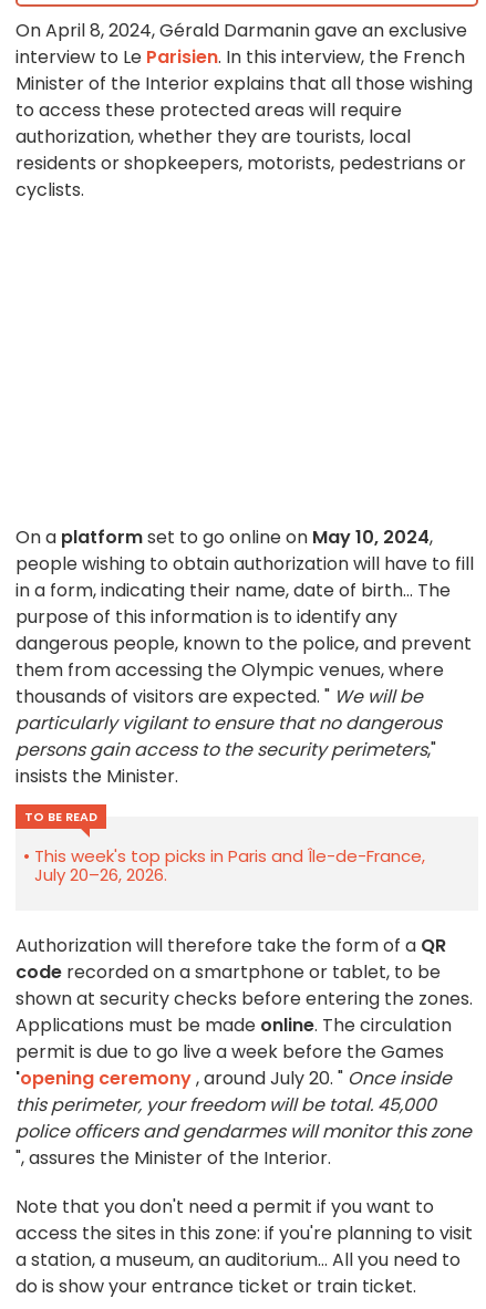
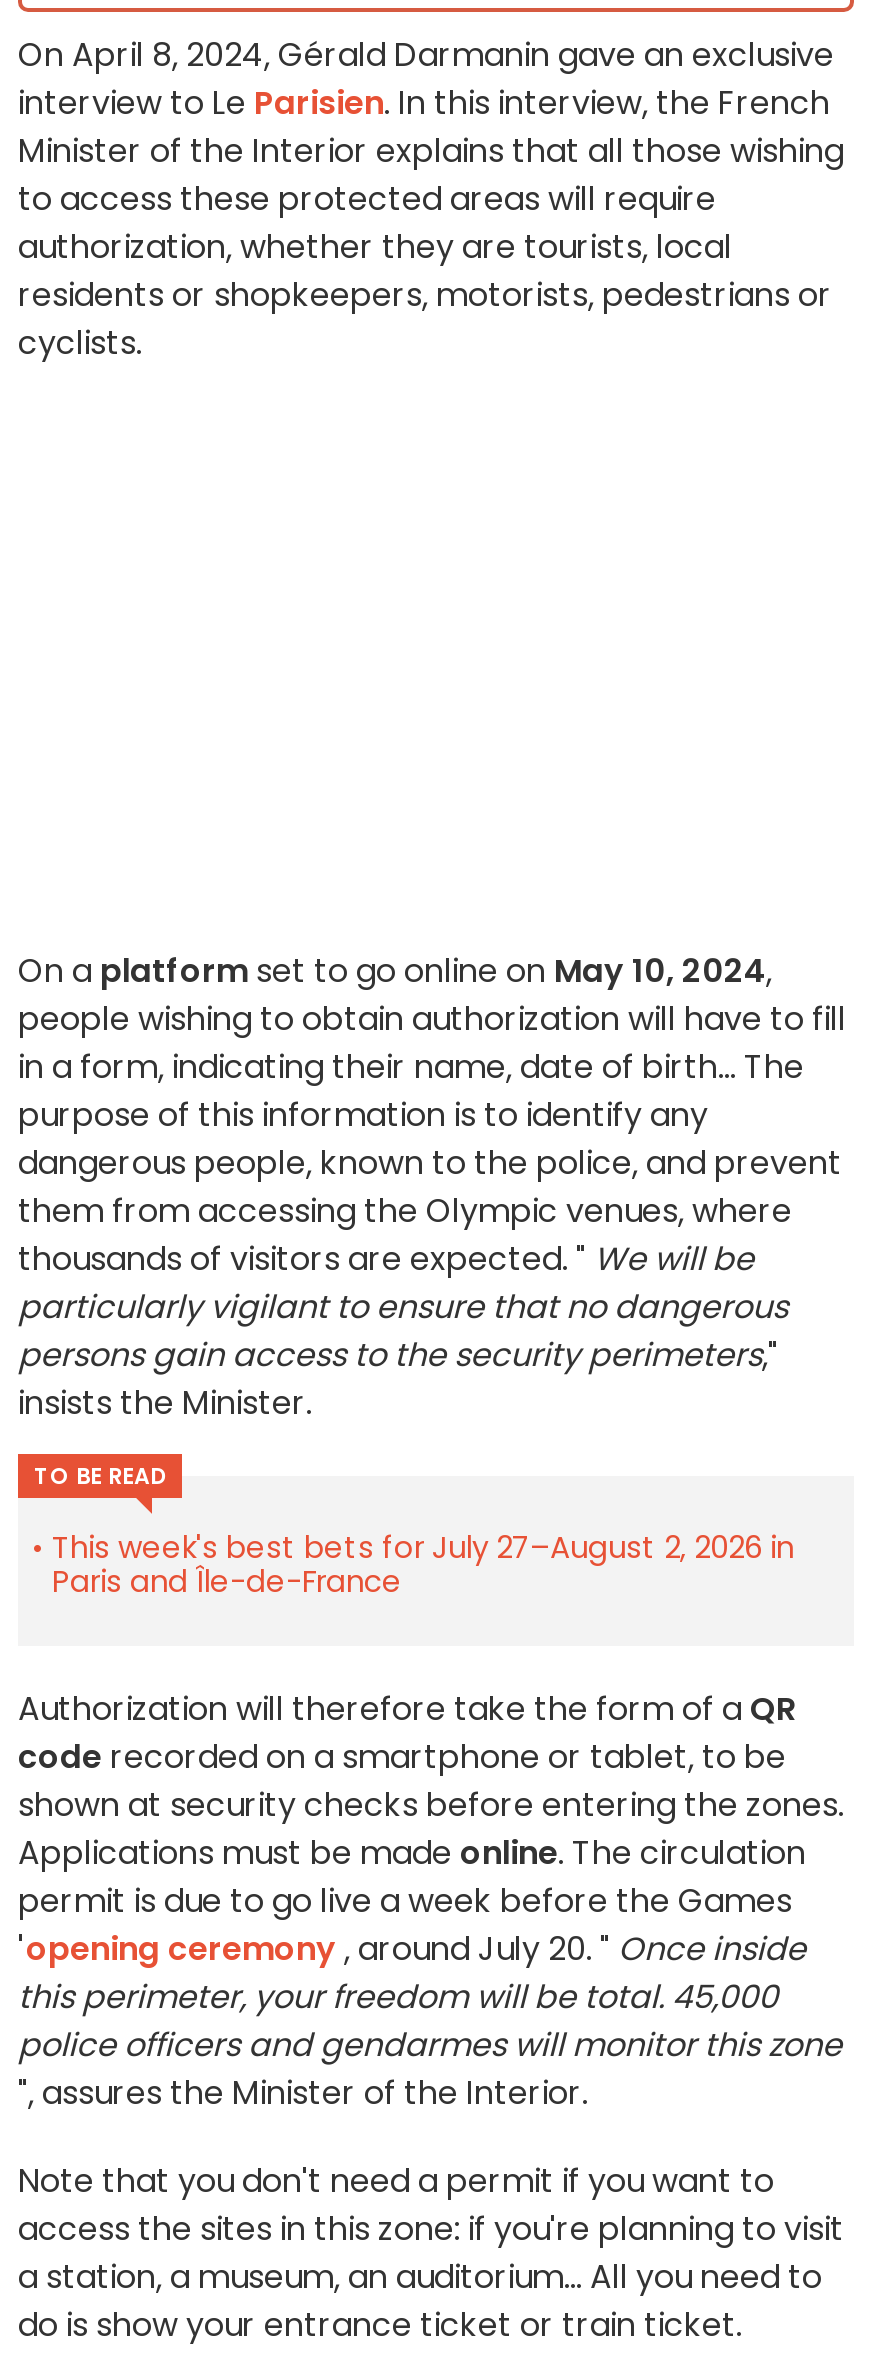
[34,845,425,887] This week's top picks in Paris and Île-de-France, | July 20–26, 2026. -> [52,1527,794,1603] This week's best bets for July 27–August 2, 2026 in | Paris and Île-de-France

